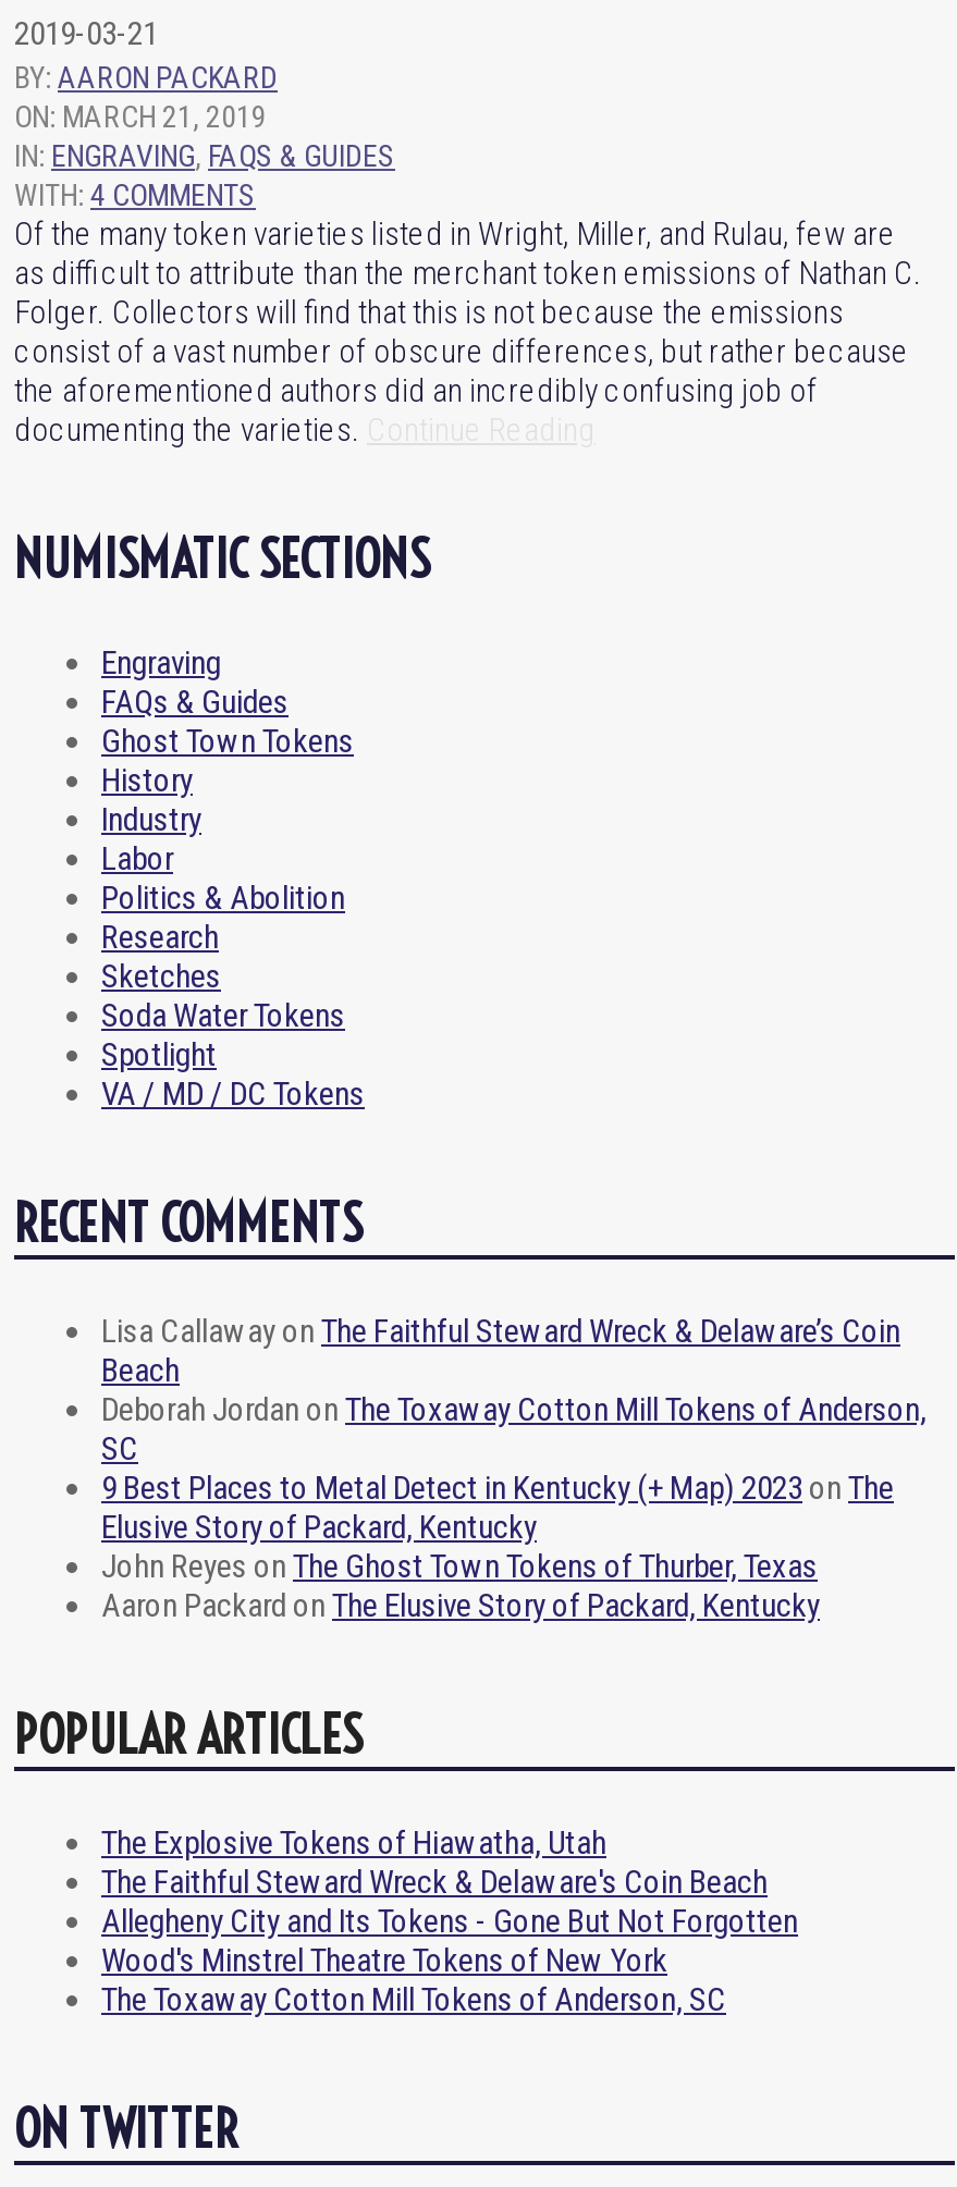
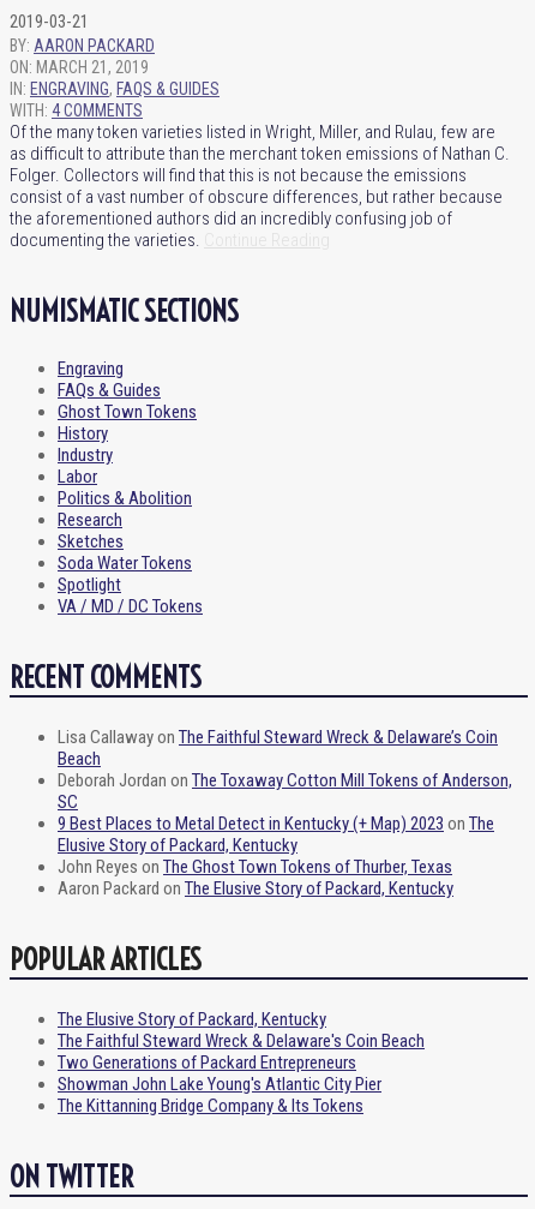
[101,1823,606,1862] The Explosive Tokens of Hiawatha, Utah -> [58,1008,326,1030] The Elusive Story of Packard, Kentucky
[101,1902,798,2019] Allegheny City and Its Tokens - Gone But Not Forgotten | Wood's Minstrel Theatre Tokens of New York | The Toxaway Cotton Mill Tokens of Anderson, SC -> [58,1052,381,1116] Two Generations of Packard Entrepreneurs | Showman John Lake Young's Atlantic City Pier | The Kittanning Bridge Company & Its Tokens

